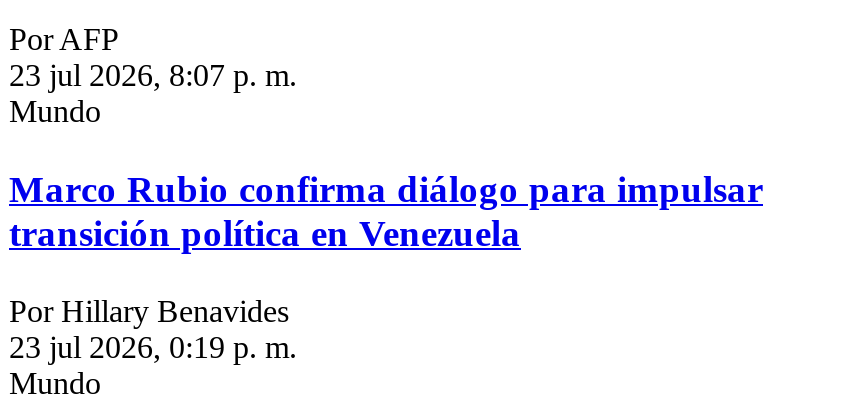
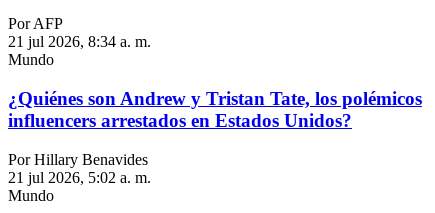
[9,58,297,92] 23 jul 2026, 8:07 p. m. -> [8,33,151,50] 21 jul 2026, 8:34 a. m.
[9,168,763,254] Marco Rubio confirma diálogo para impulsar | transición política en Venezuela -> [8,88,422,131] ¿Quiénes son Andrew y Tristan Tate, los polémicos | influencers arrestados en Estados Unidos?
[9,329,297,363] 23 jul 2026, 0:19 p. m. -> [8,169,151,186] 21 jul 2026, 5:02 a. m.

